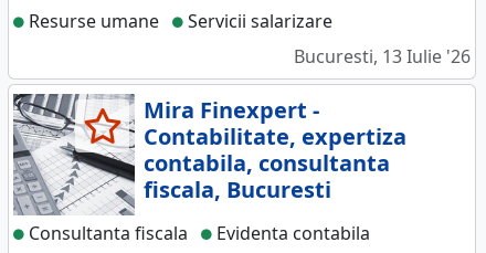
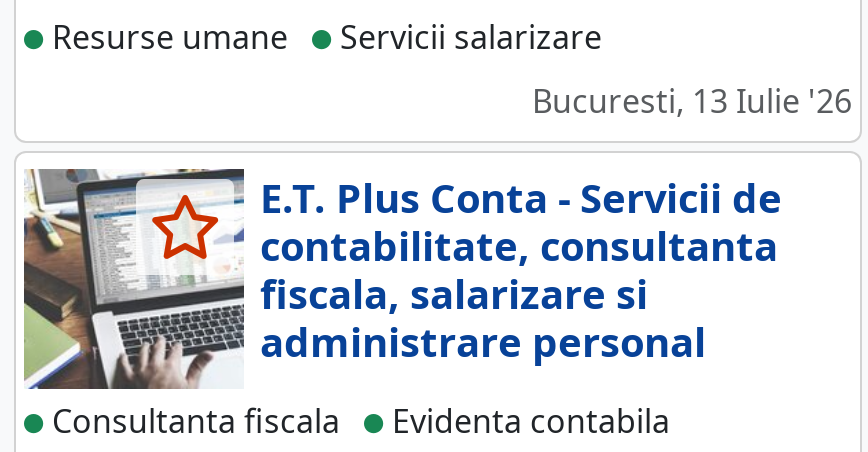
[12,93,406,217] [image] | Mira Finexpert - | Contabilitate, expertiza | contabila, consultanta | fiscala, Bucuresti -> [22,169,782,391] [image] | E.T. Plus Conta - Servicii de | contabilitate, consultanta | fiscala, salarizare si | administrare personal

